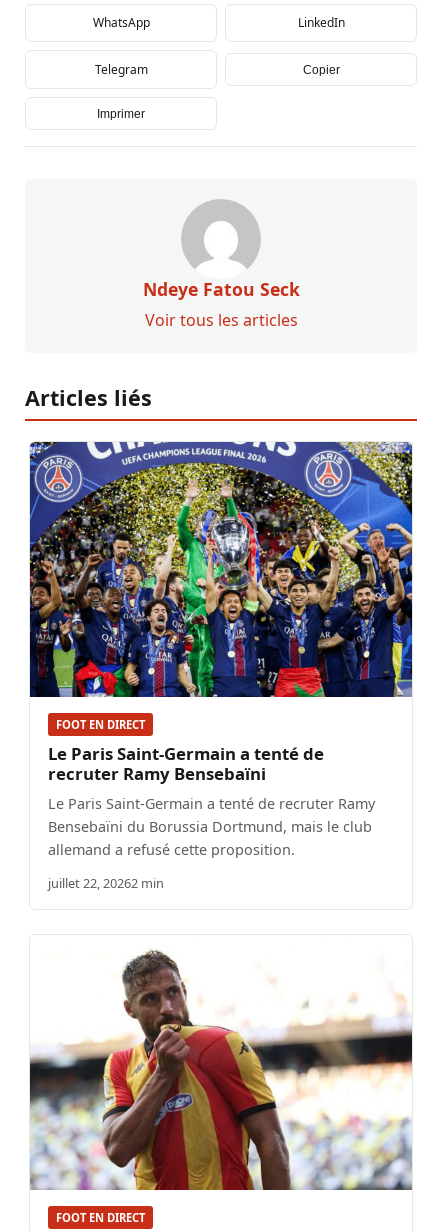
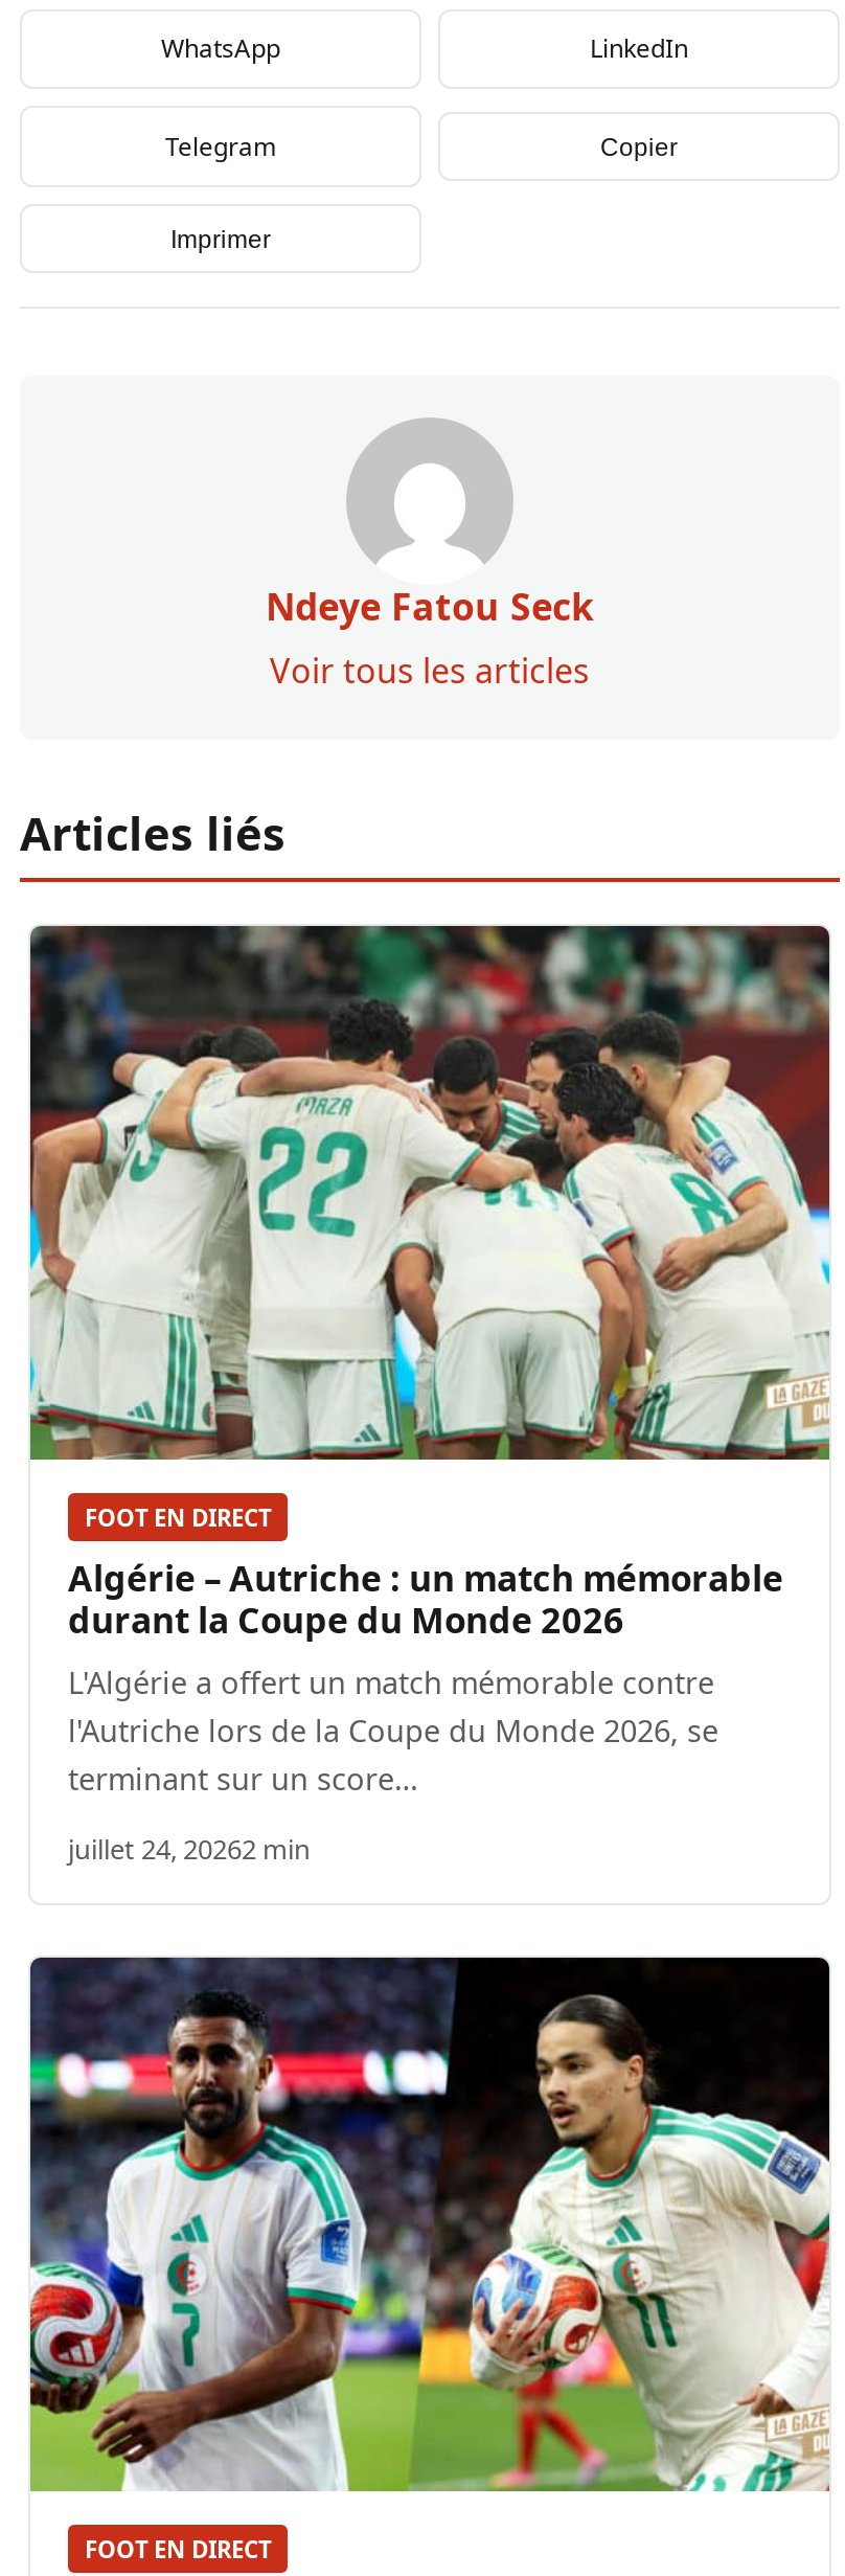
[29,441,413,698] [image] -> [28,924,831,1462] [image]
[48,742,375,859] Le Paris Saint-Germain a tenté de | recruter Ramy Bensebaïni | Le Paris Saint-Germain a tenté de recruter Ramy | Bensebaïni du Borussia Dortmund, mais le club | allemand a refusé cette proposition. -> [68,1555,783,1799] Algérie – Autriche : un match mémorable | durant la Coupe du Monde 2026 | L'Algérie a offert un match mémorable contre | l'Autriche lors de la Coupe du Monde 2026, se | terminant sur un score…
[48,874,164,892] juillet 22, 20262 min -> [68,1831,311,1868] juillet 24, 20262 min
[29,935,413,1191] [image] -> [28,1956,831,2493] [image]

